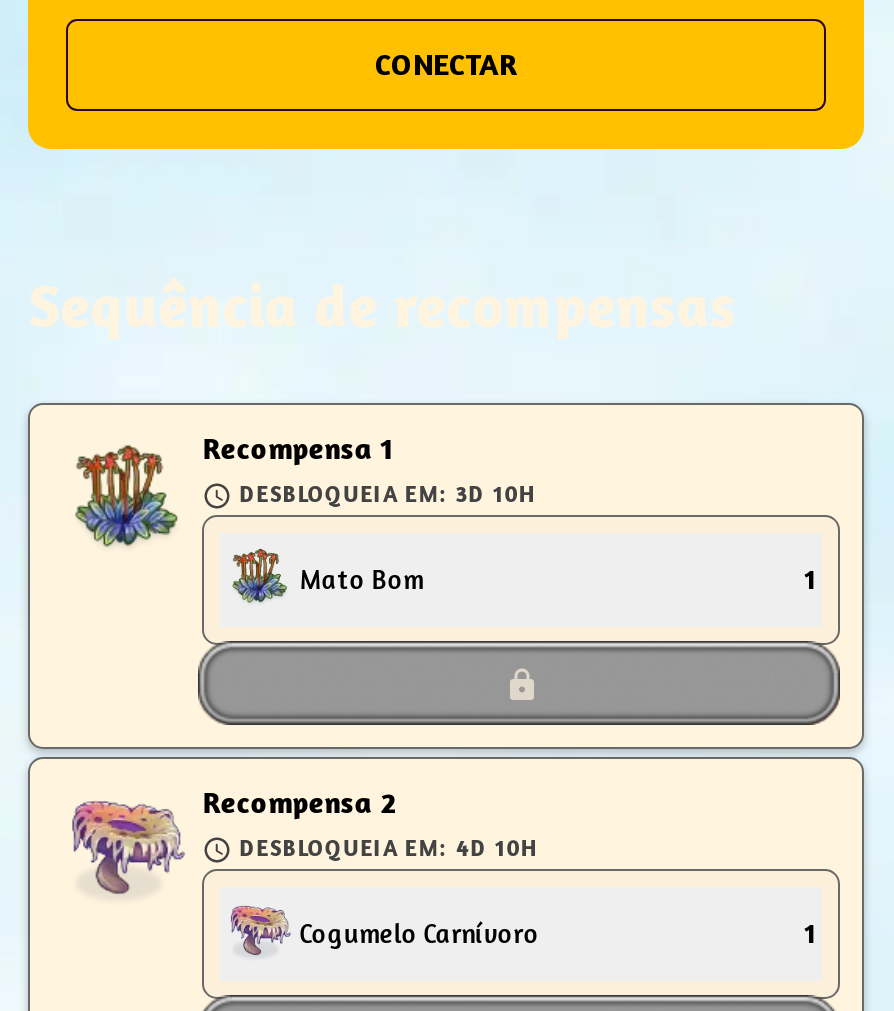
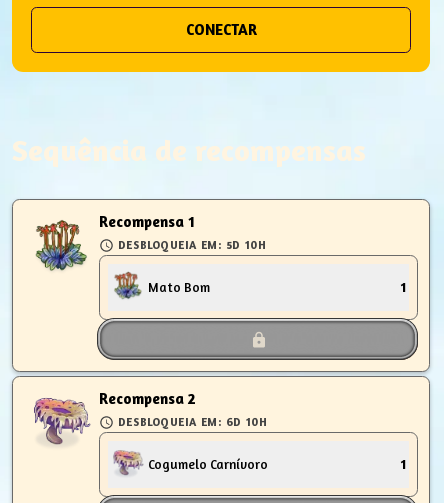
[240,481,536,509] DESBLOQUEIA EM: 3D 10H -> [118,238,266,252] DESBLOQUEIA EM: 5D 10H
[240,835,538,863] DESBLOQUEIA EM: 4D 10H -> [118,415,267,429] DESBLOQUEIA EM: 6D 10H

